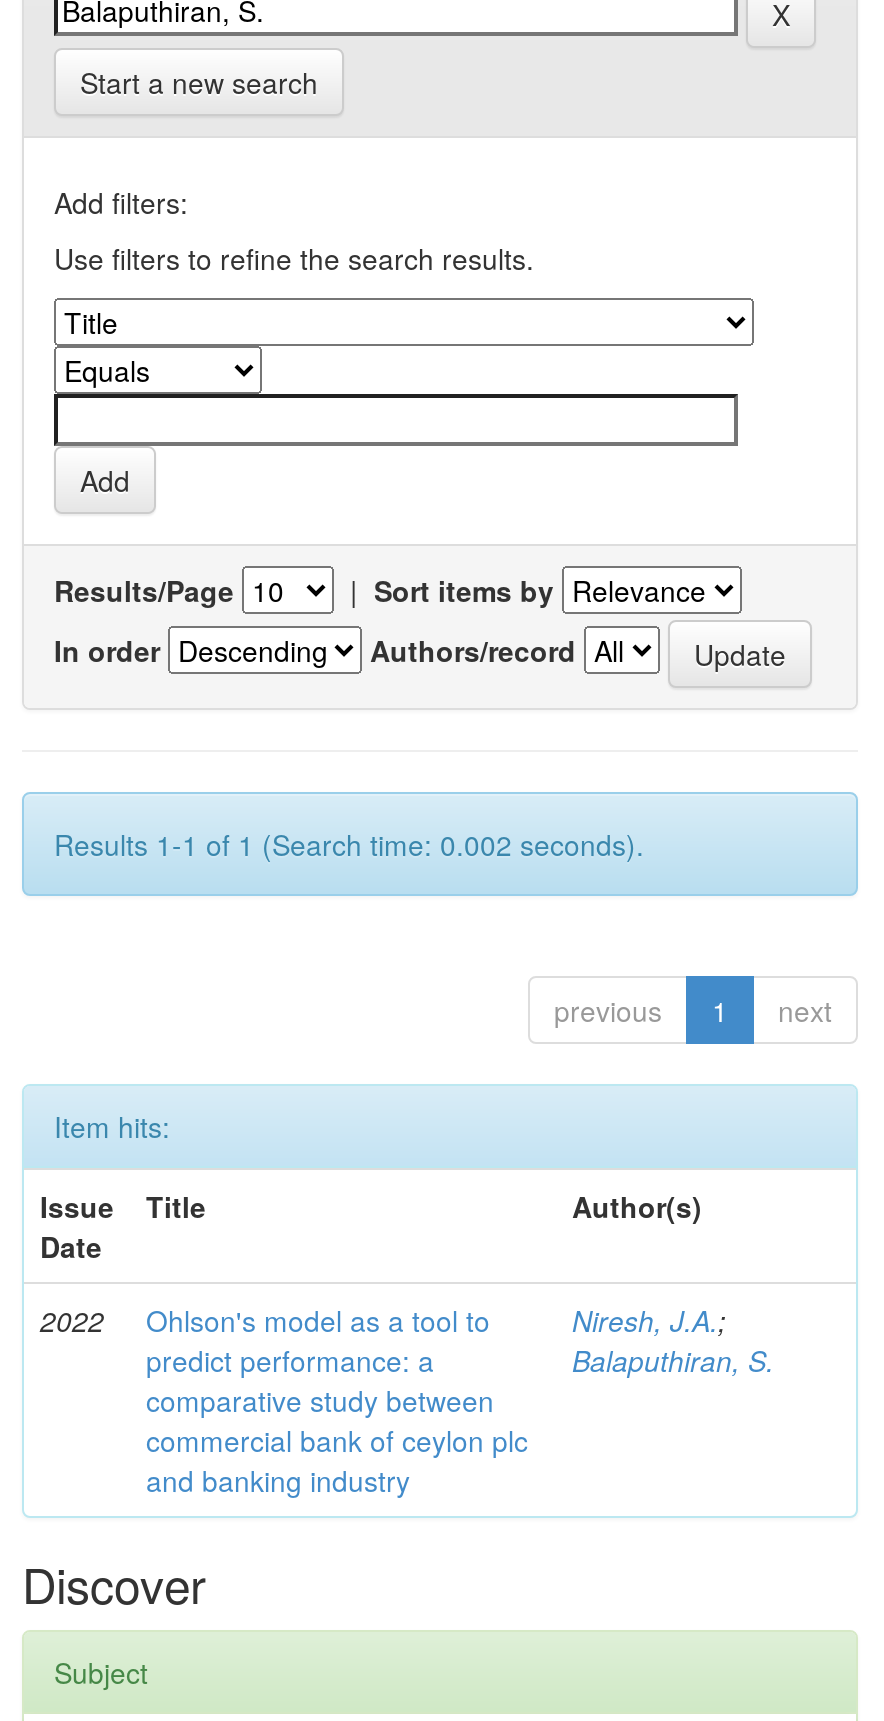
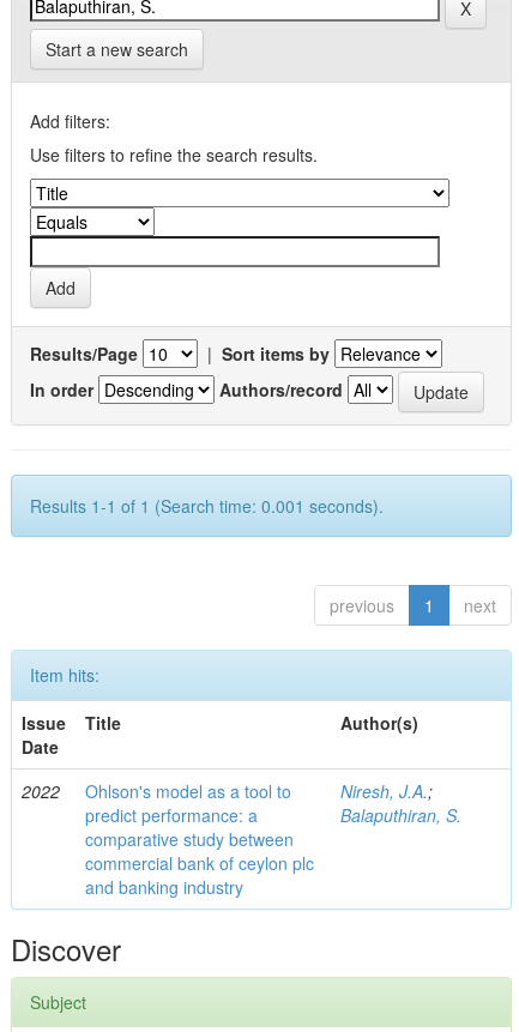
[54,824,644,864] Results 1-1 of 1 (Search time: 0.002 seconds). -> [30,494,384,518] Results 1-1 of 1 (Search time: 0.001 seconds).

